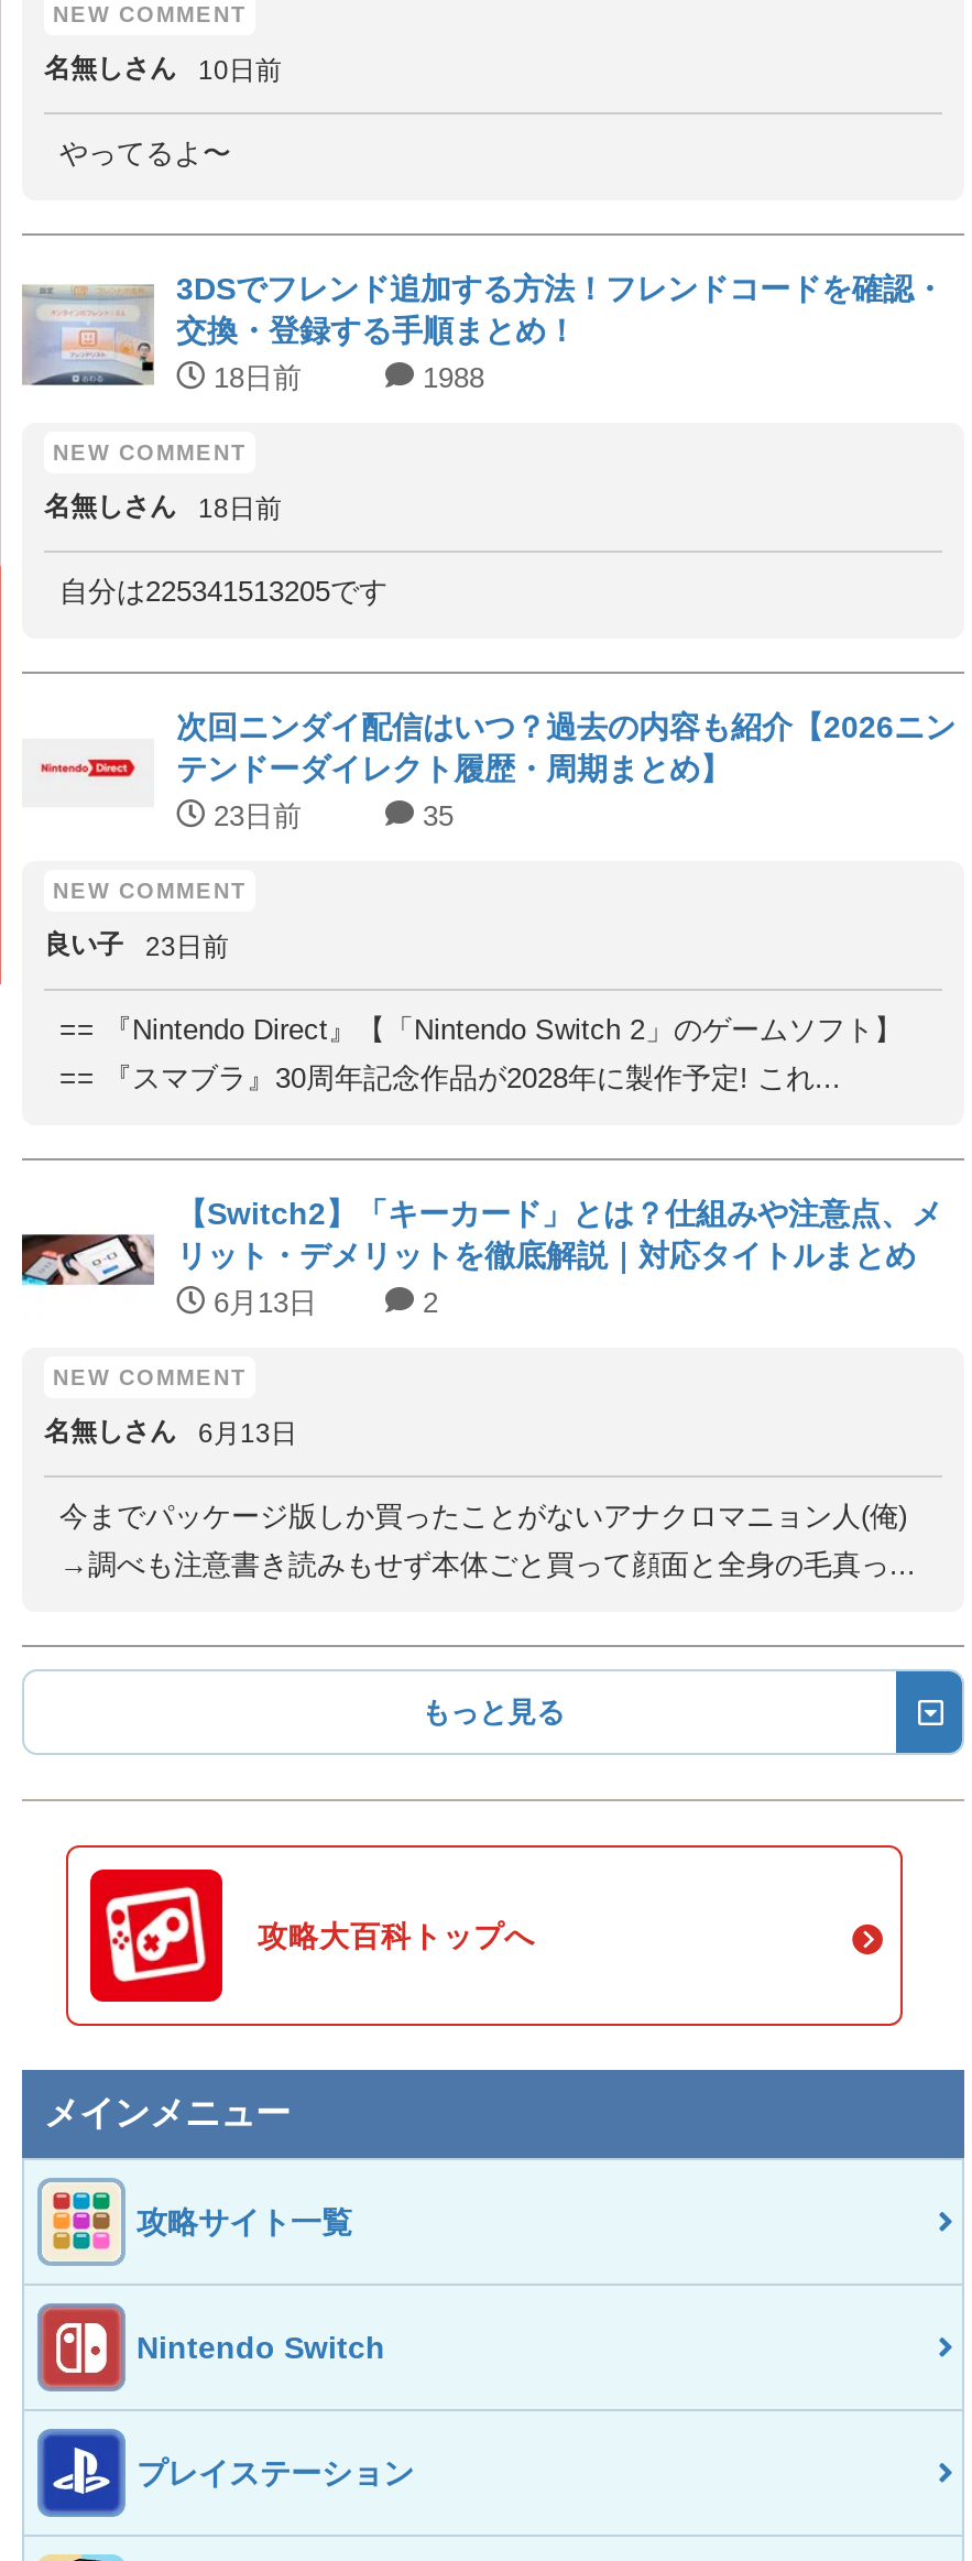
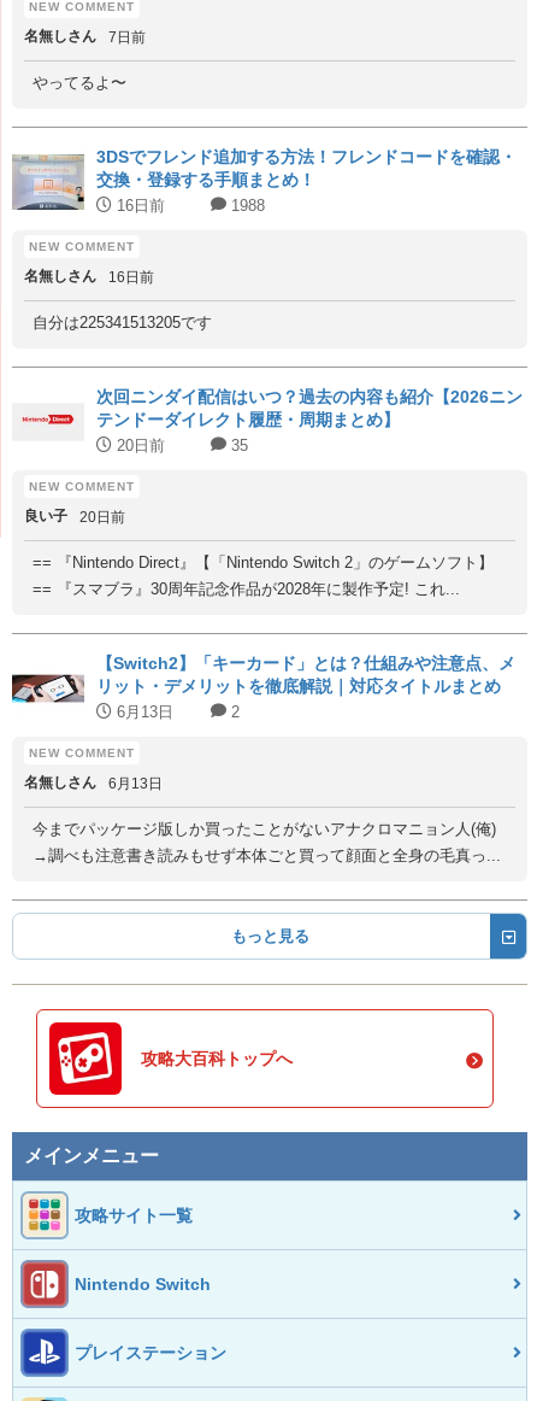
[44,53,282,86] 名無しさん 10日前 -> [24,28,146,46] 名無しさん 7日前
[205,361,302,394] 18日前 -> [112,197,165,215] 16日前
[44,491,282,524] 名無しさん 18日前 -> [24,268,154,286] 名無しさん 16日前
[205,799,302,832] 23日前 -> [112,436,165,455] 20日前
[44,929,229,962] 良い子 23日前 -> [24,508,125,526] 良い子 20日前

